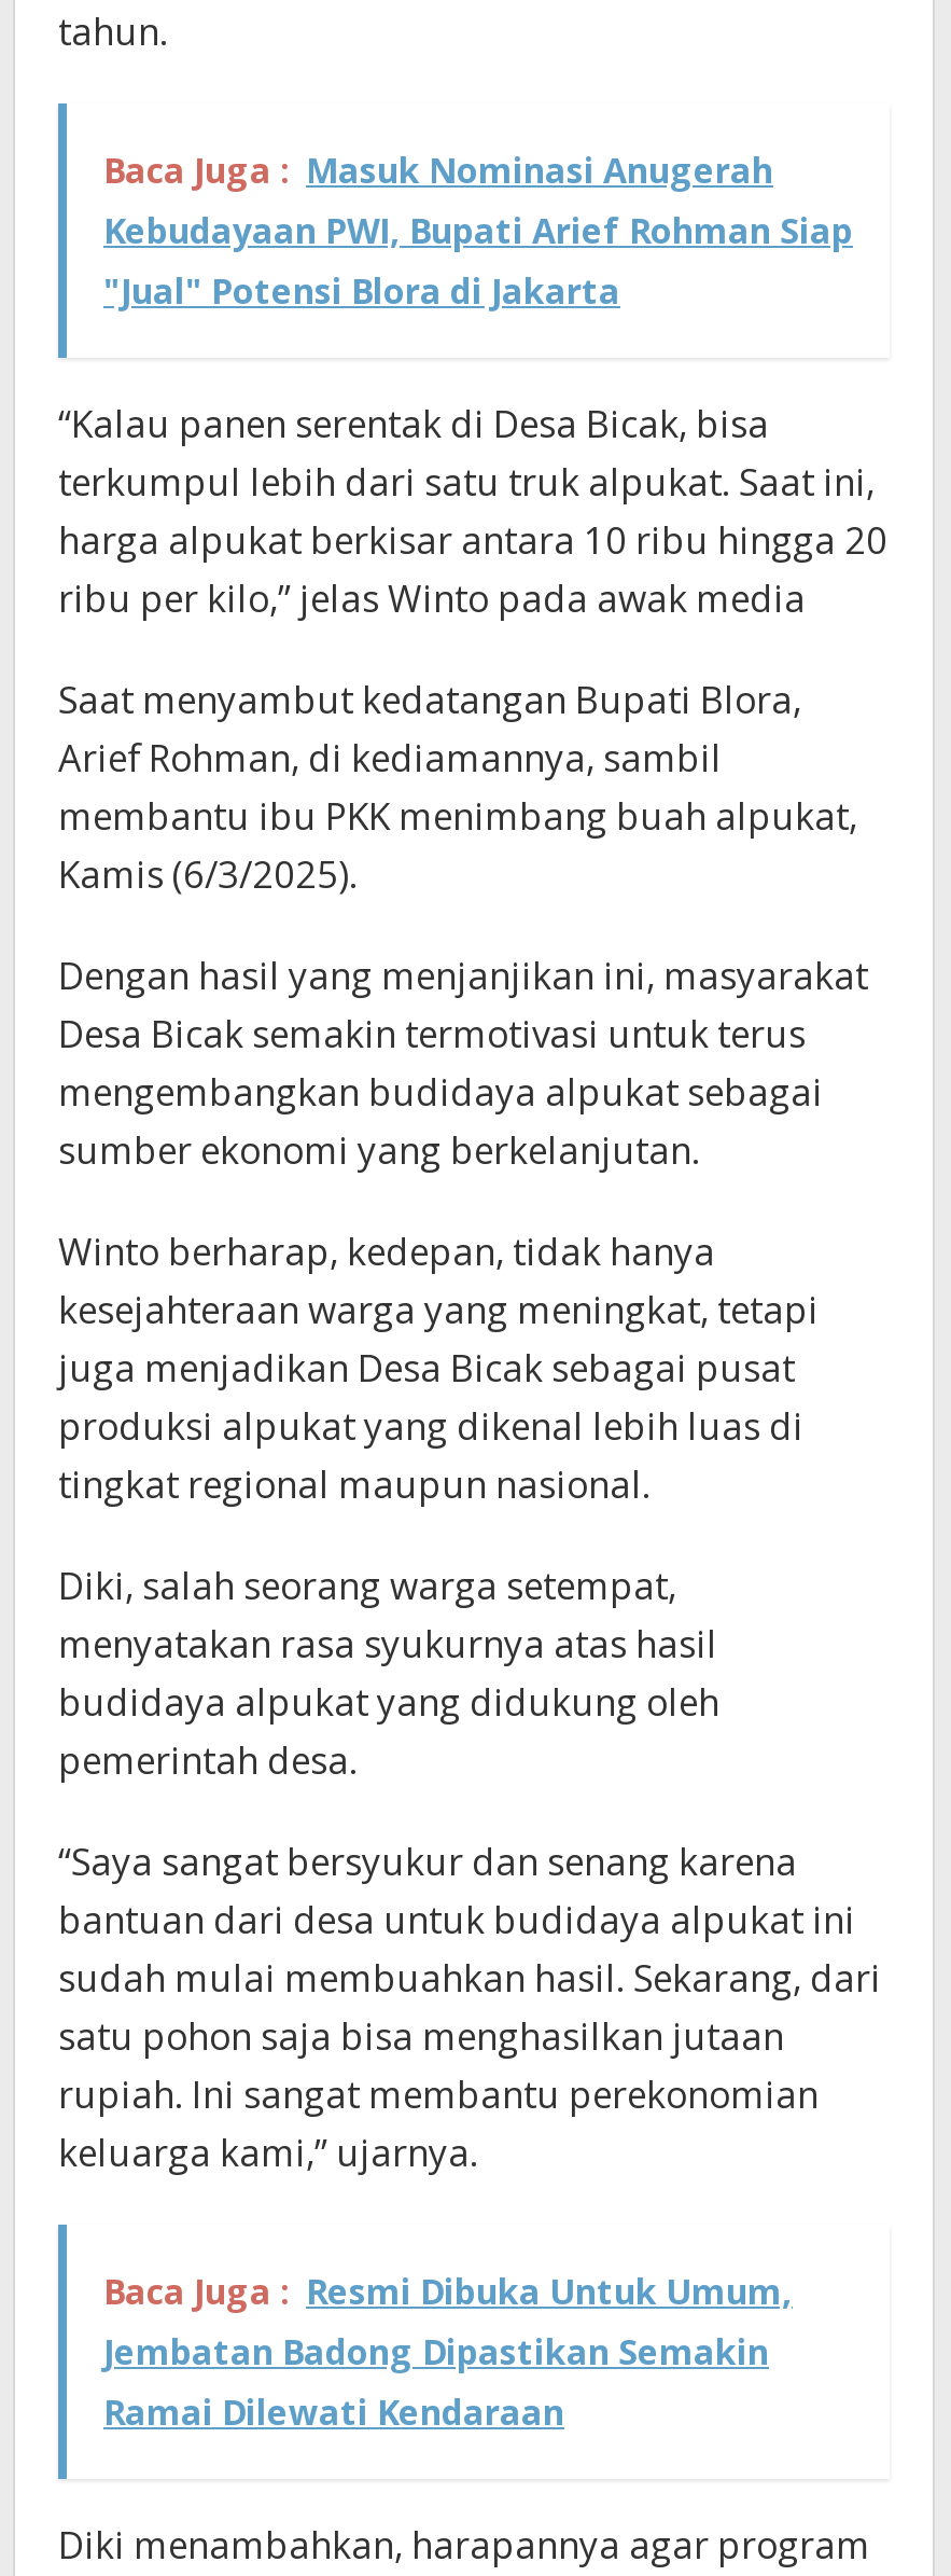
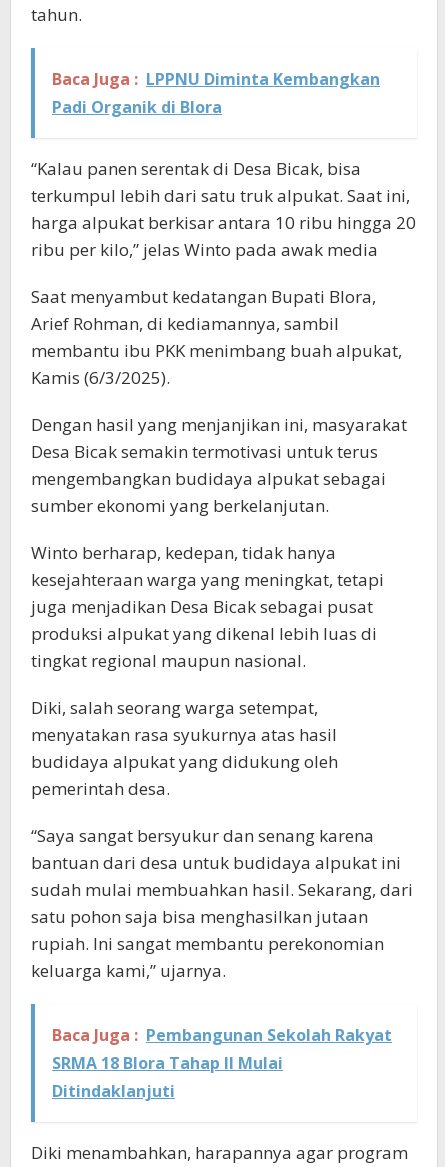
[103,146,853,314] Baca Juga : Masuk Nominasi Anugerah | Kebudayaan PWI, Bupati Arief Rohman Siap | "Jual" Potensi Blora di Jakarta -> [52,68,380,118] Baca Juga : LPPNU Diminta Kembangkan | Padi Organik di Blora
[103,2267,793,2435] Baca Juga : Resmi Dibuka Untuk Umum, | Jembatan Badong Dipastikan Semakin | Ramai Dilewati Kendaraan -> [52,1024,392,1102] Baca Juga : Pembangunan Sekolah Rakyat | SRMA 18 Blora Tahap II Mulai | Ditindaklanjuti

